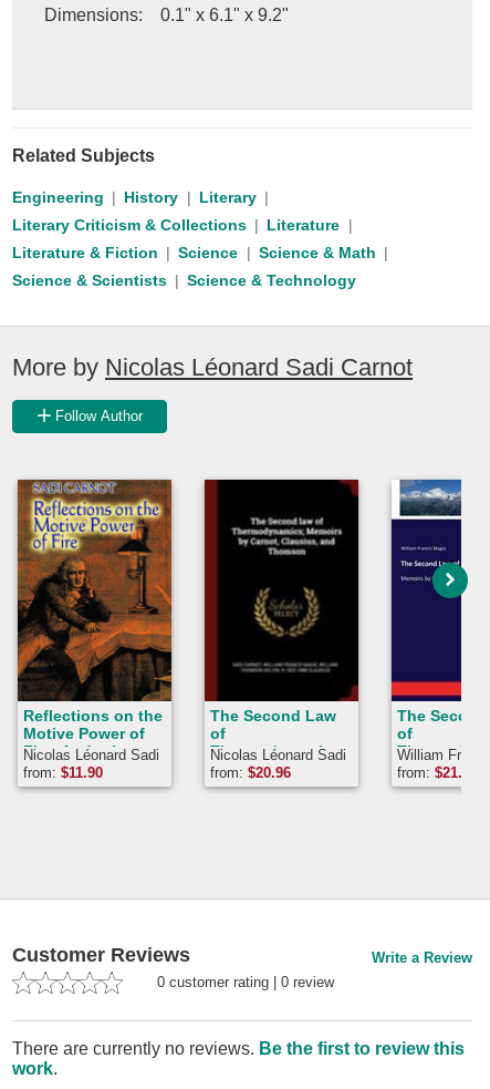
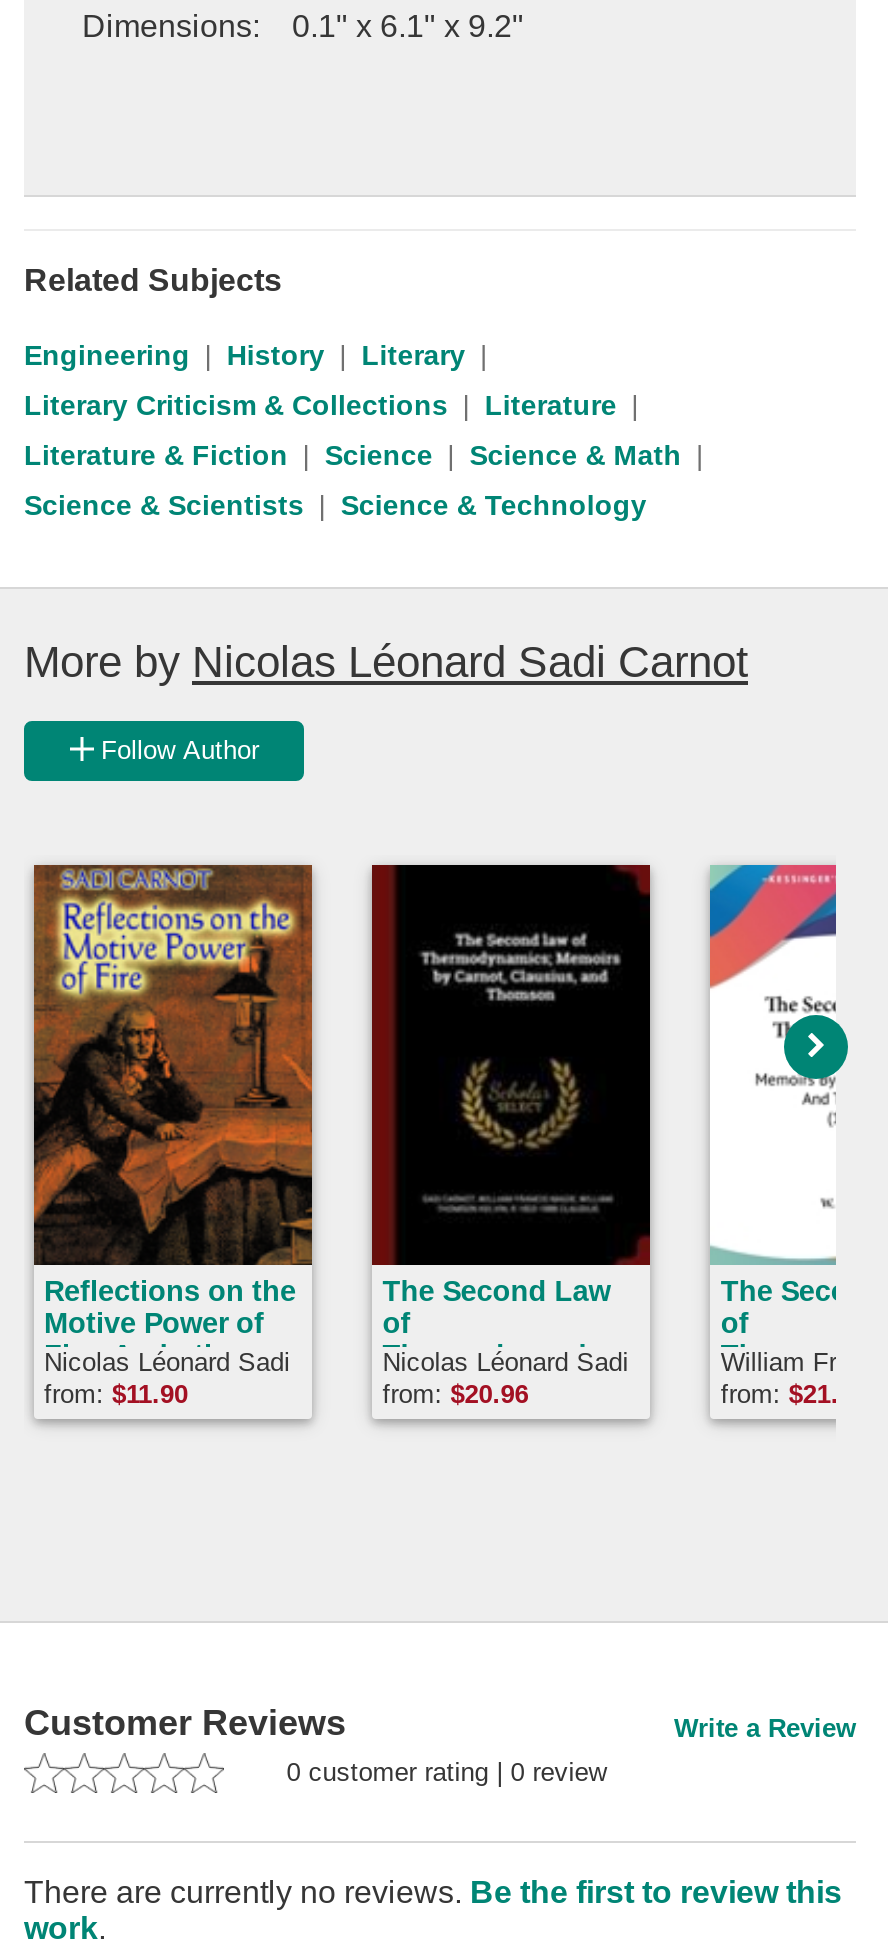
[390,479,462,702] [image] -> [708,863,838,1265] [image]

